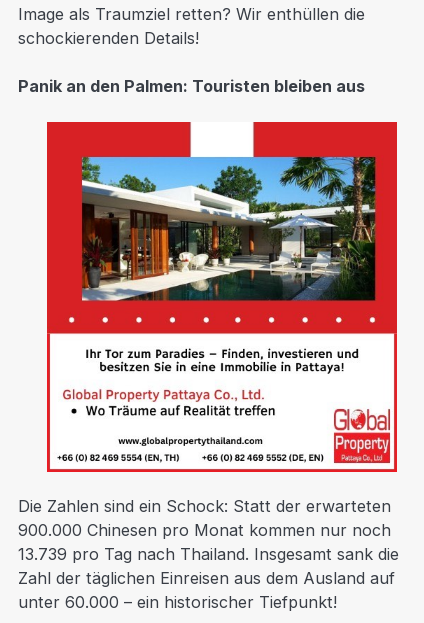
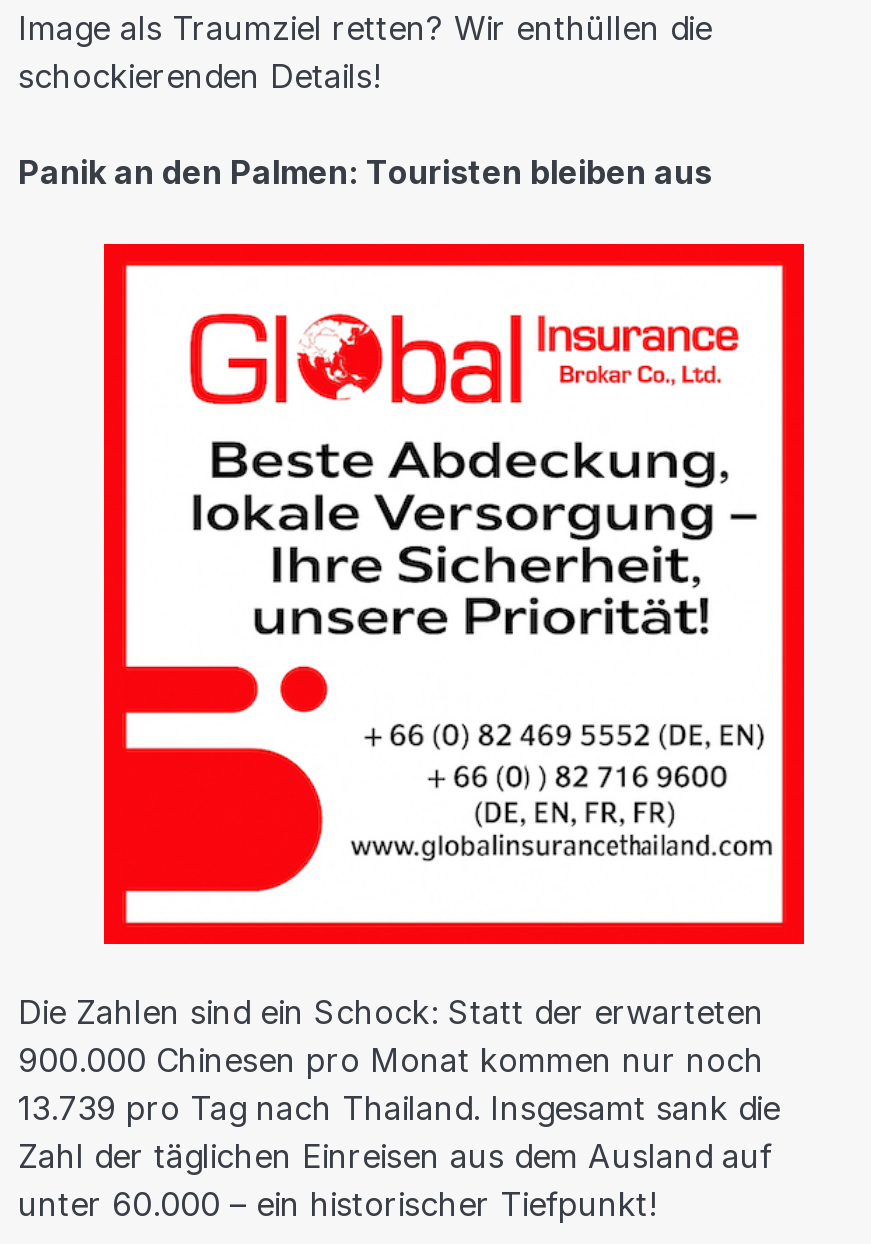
[46,121,411,473] [image] -> [76,242,806,946] [image]

